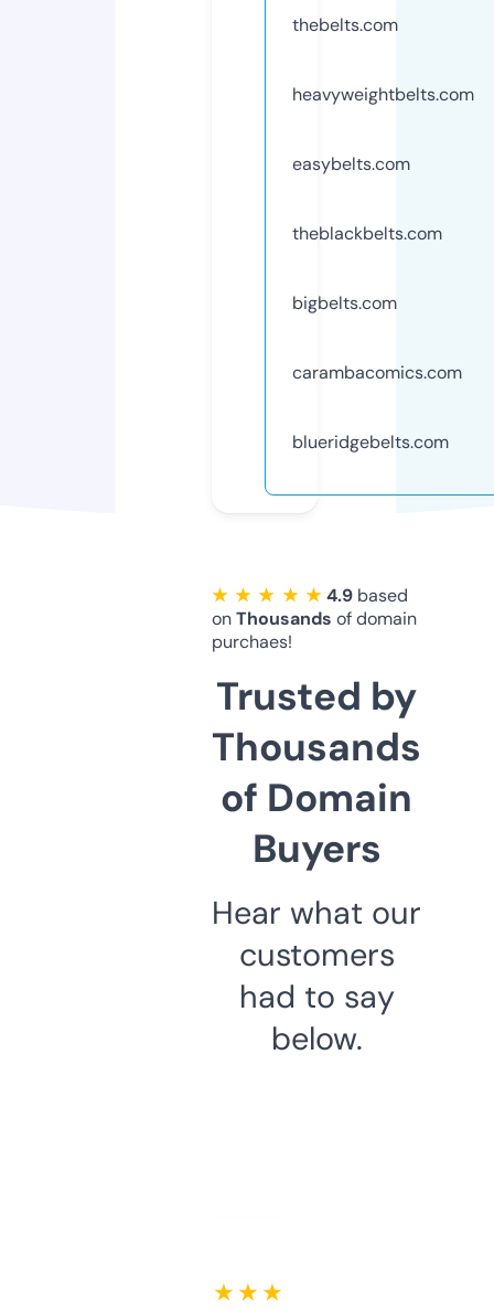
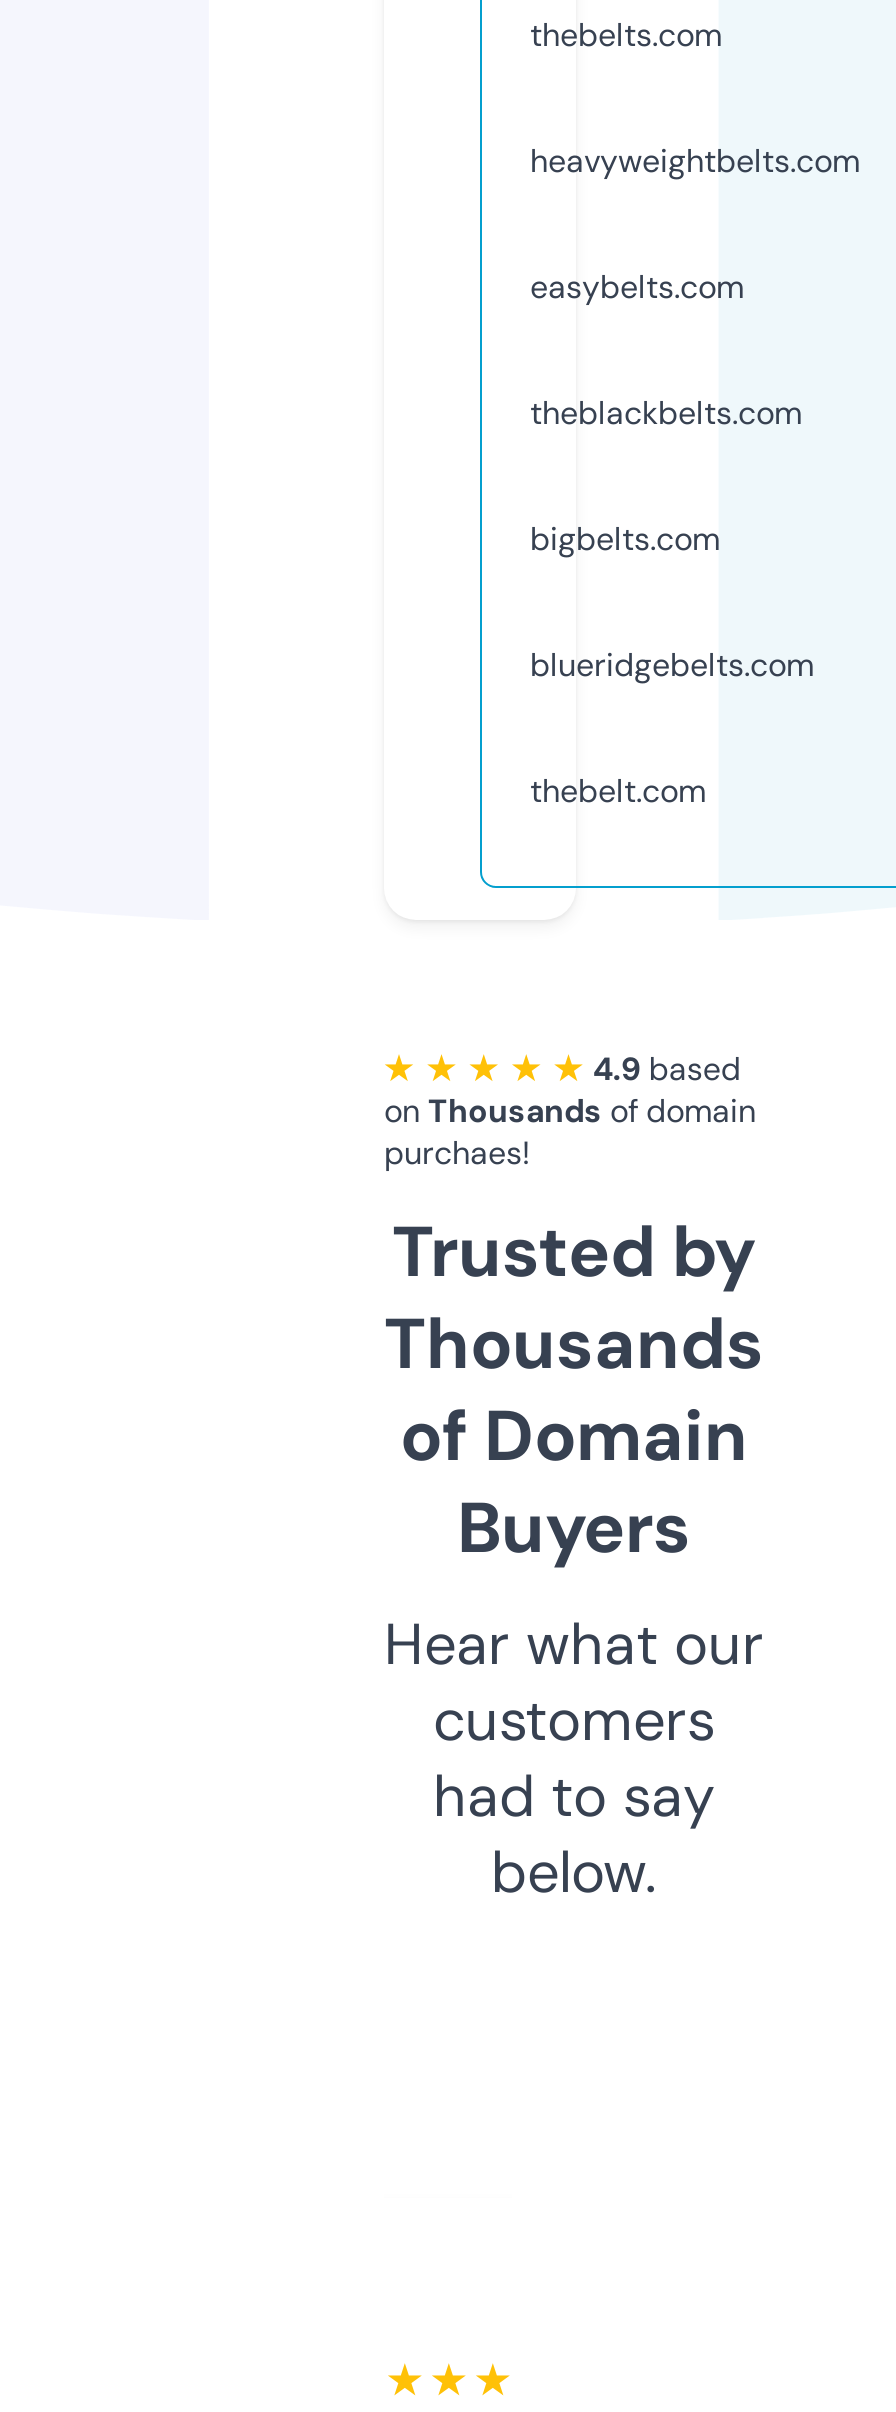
[292,361,462,384] carambacomics.com -> none
moved [292,430,449,453] -> [530,644,814,686]: blueridgebelts.com
none -> [530,770,706,812] thebelt.com

